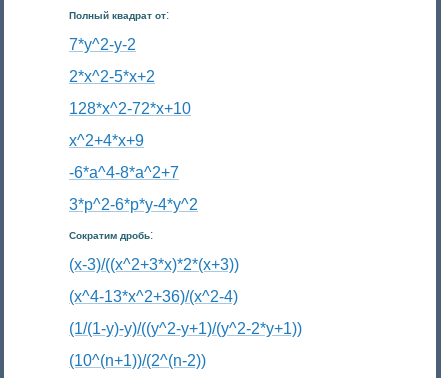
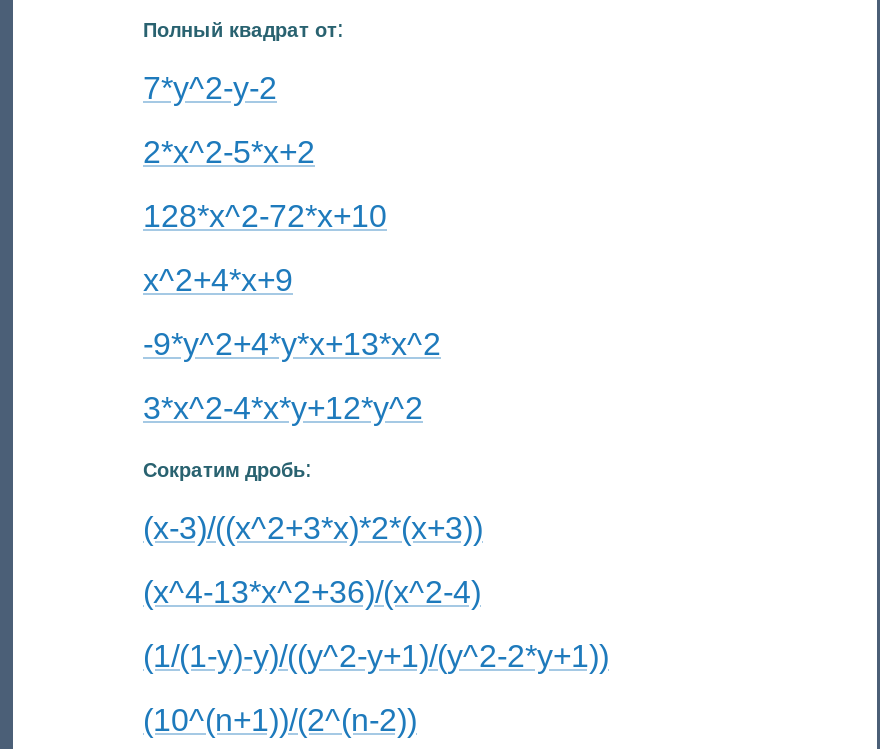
[69,164,179,181] -6*a^4-8*a^2+7 -> [143,328,441,362] -9*y^2+4*y*x+13*x^2
[69,196,198,213] 3*p^2-6*p*y-4*y^2 -> [143,392,423,426] 3*x^2-4*x*y+12*y^2

